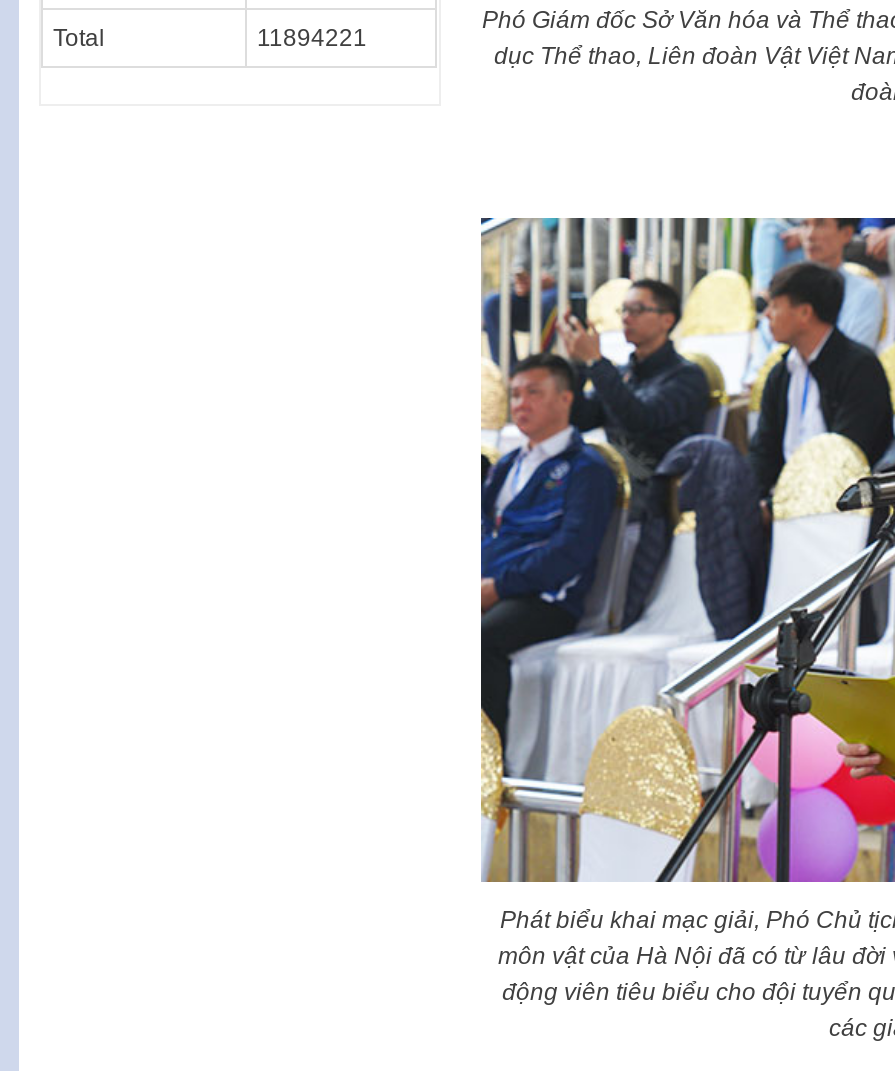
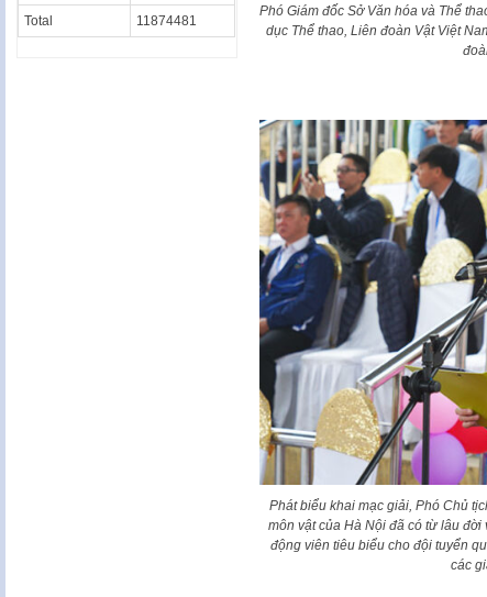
[257,24,367,52] 11894221 -> [136,13,197,28] 11874481

